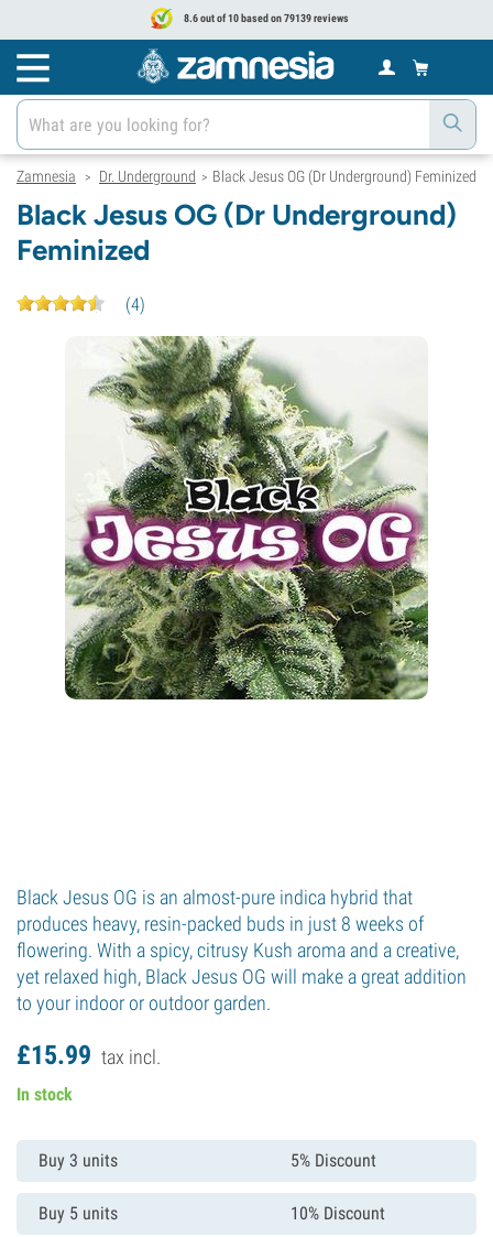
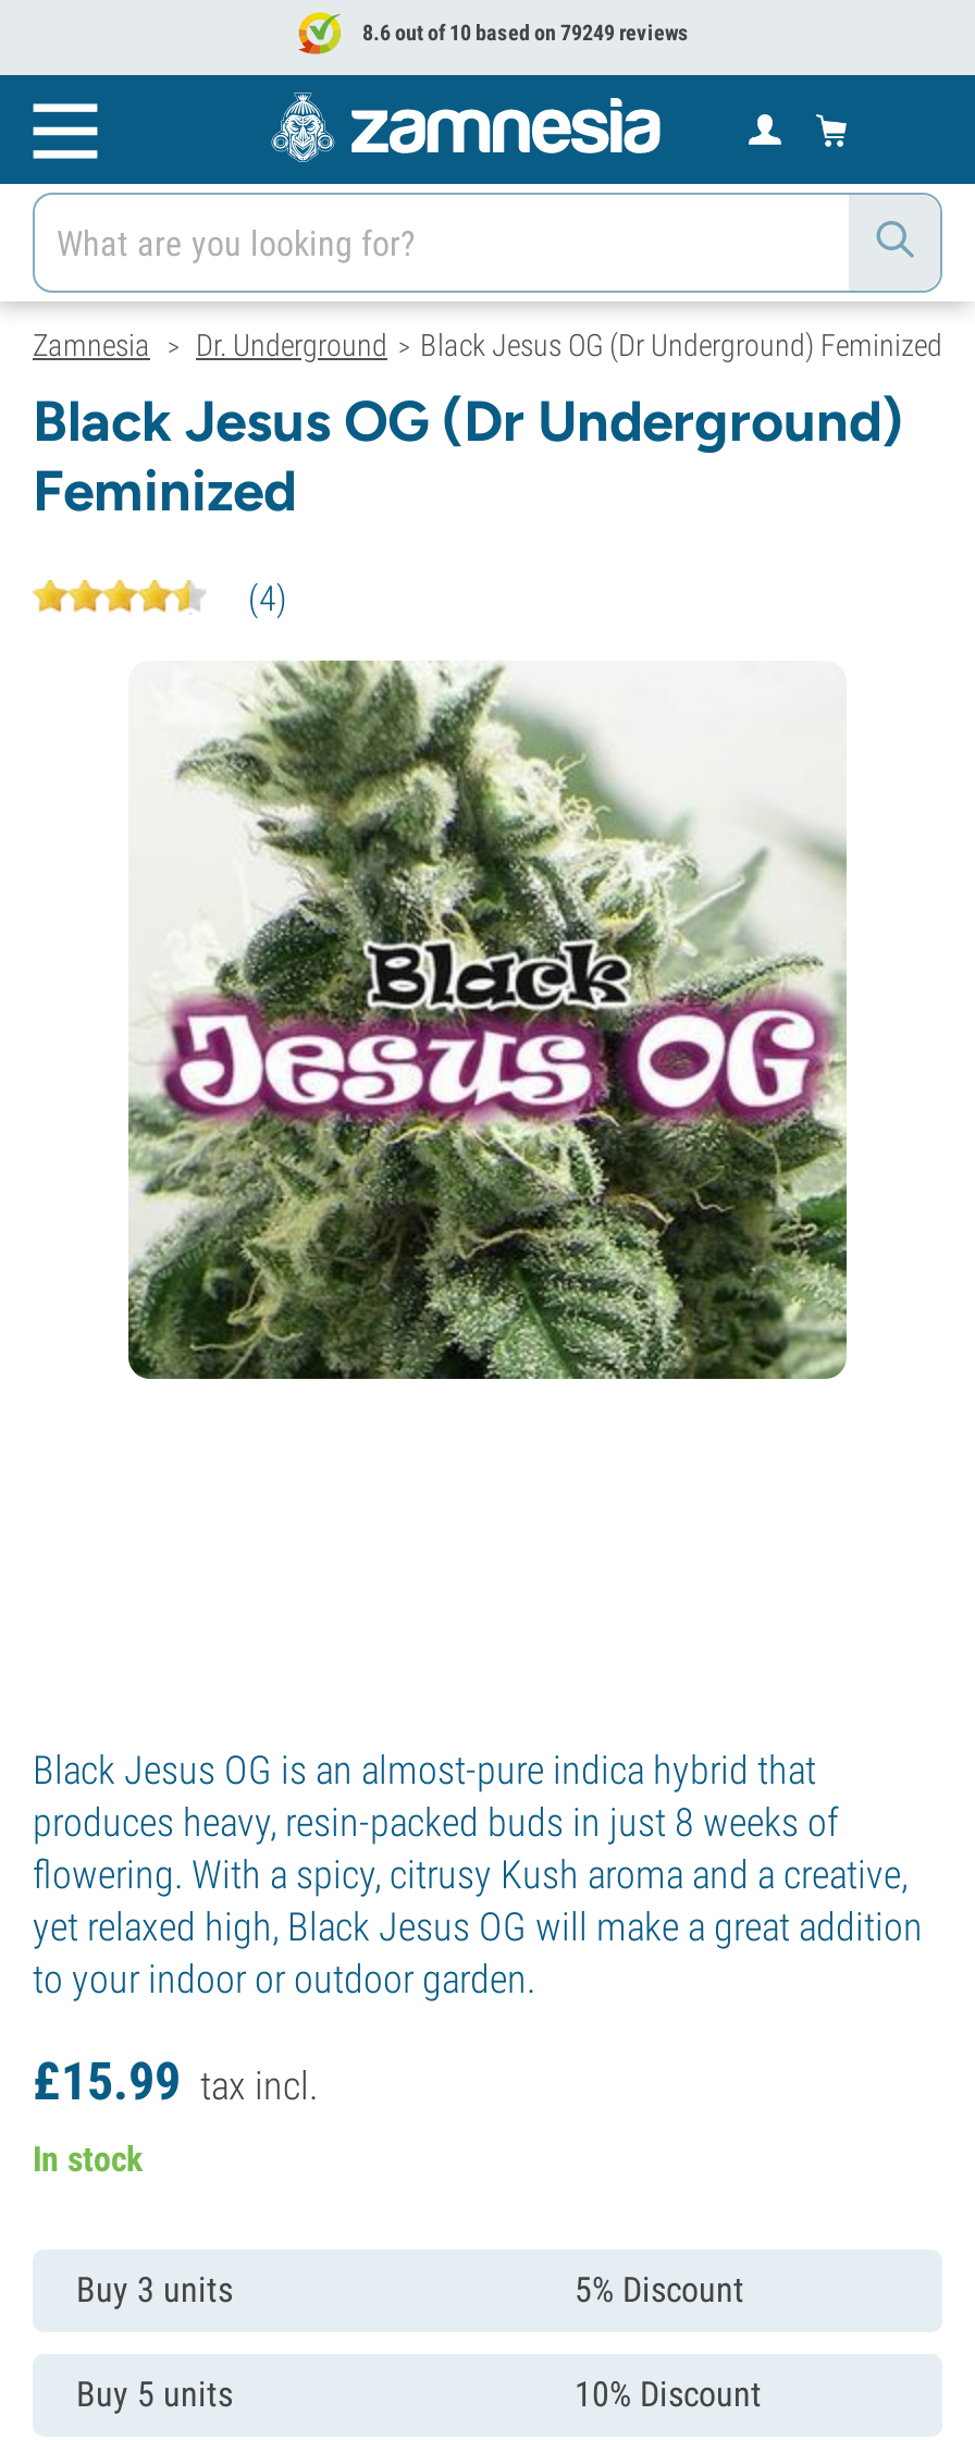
[181,12,348,24] 8.6 out of 10 based on 79139 reviews -> [358,20,689,44] 8.6 out of 10 based on 79249 reviews

